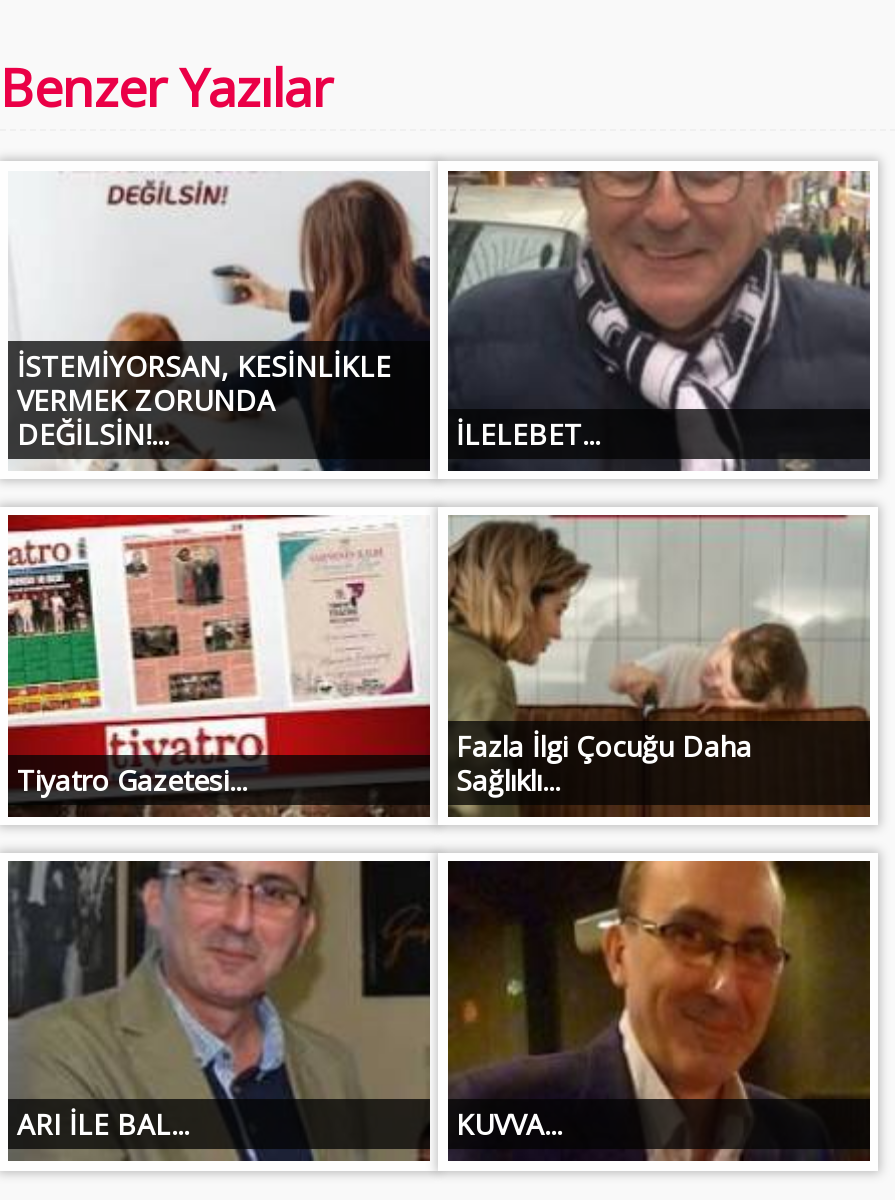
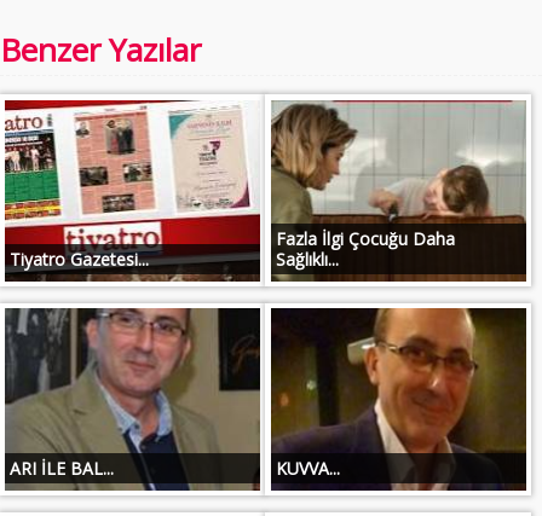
[17,171,600,471] [image] | İSTEMİYORSAN, KESİNLİKLE | VERMEK ZORUNDA | DEĞİLSİN!... | İLELEBET... -> none
[448,171,870,471] [image] -> none

